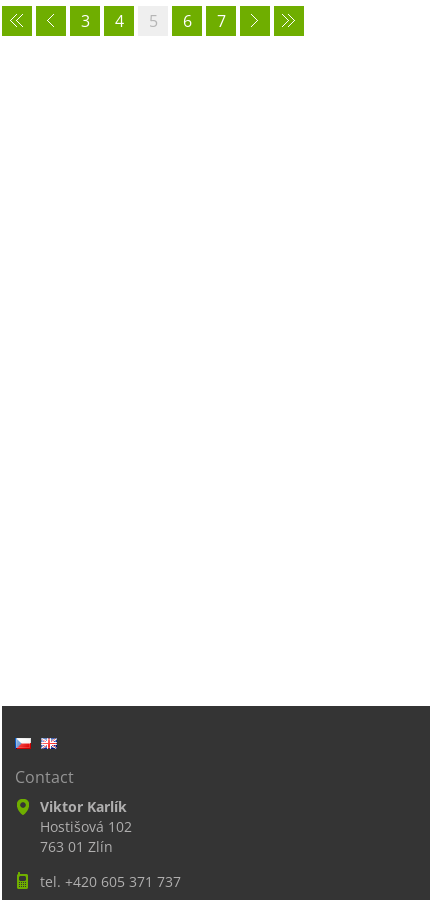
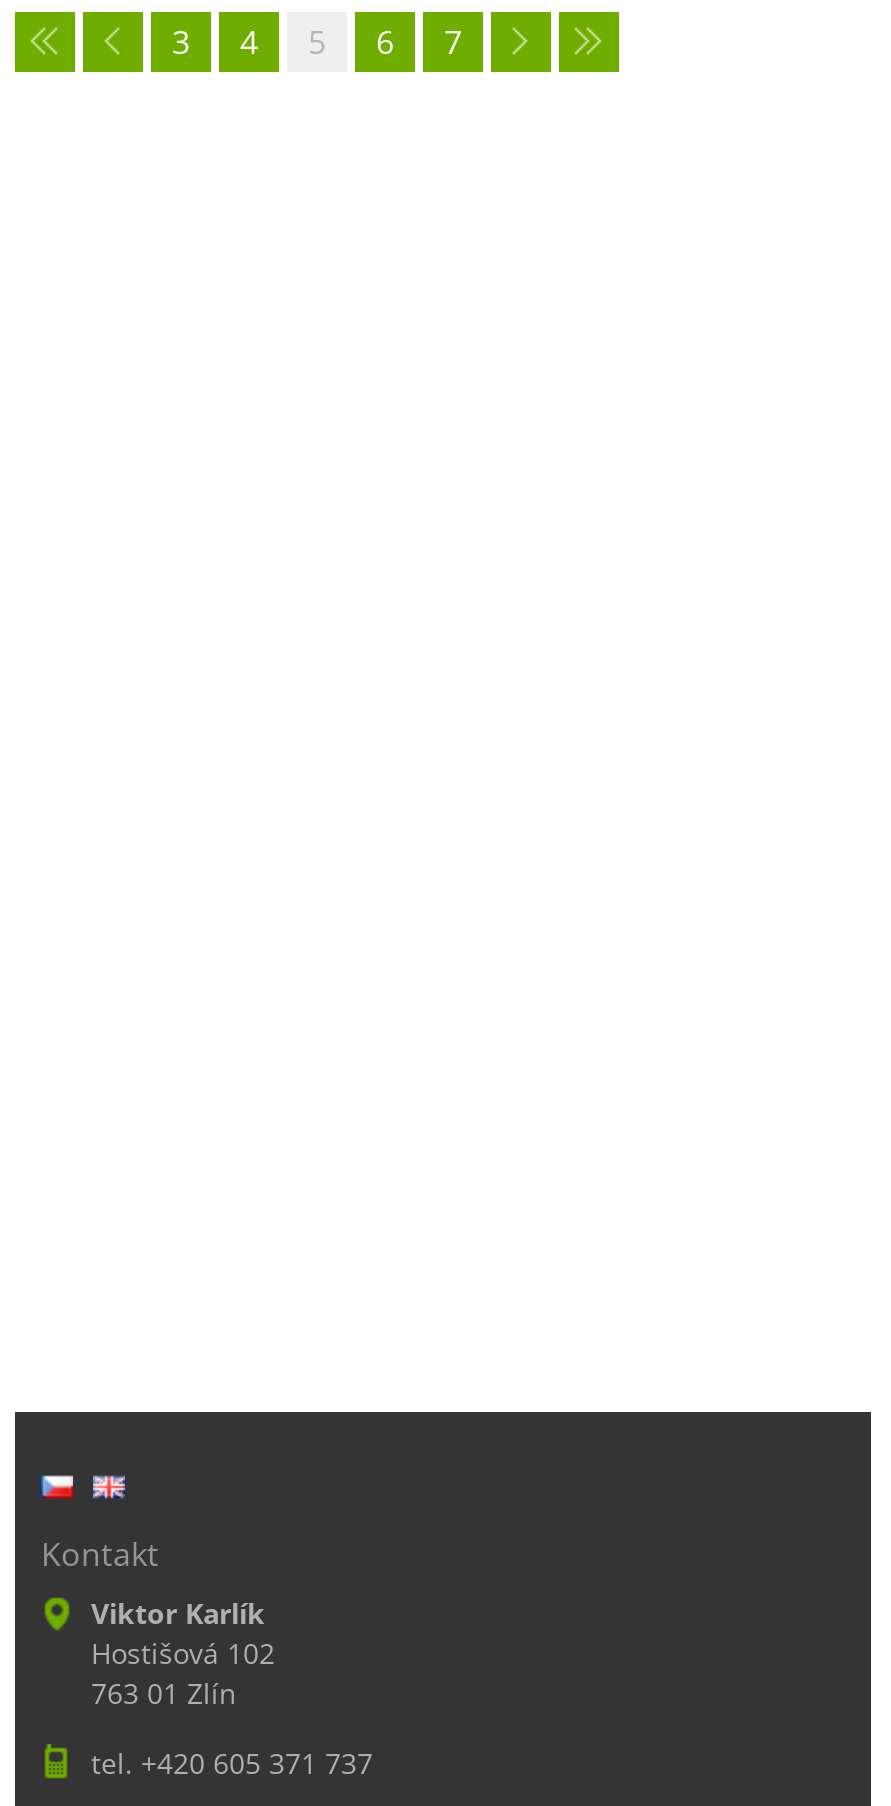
[15,766,74,788] Contact -> [41,1532,159,1576] Kontakt

